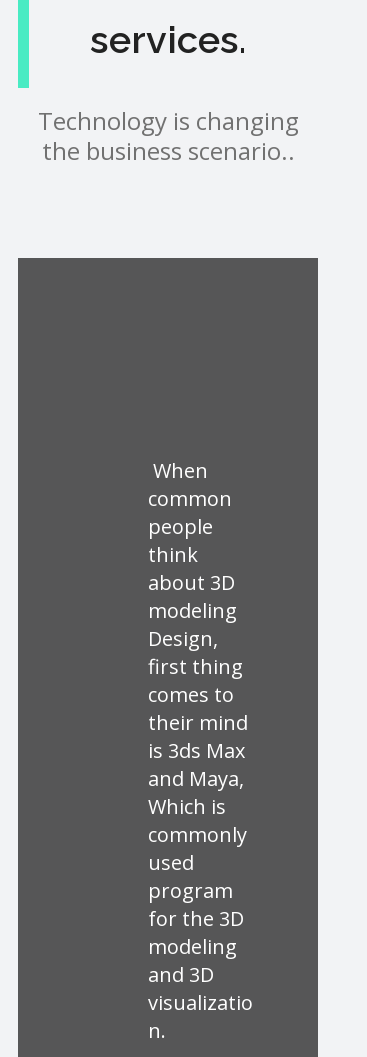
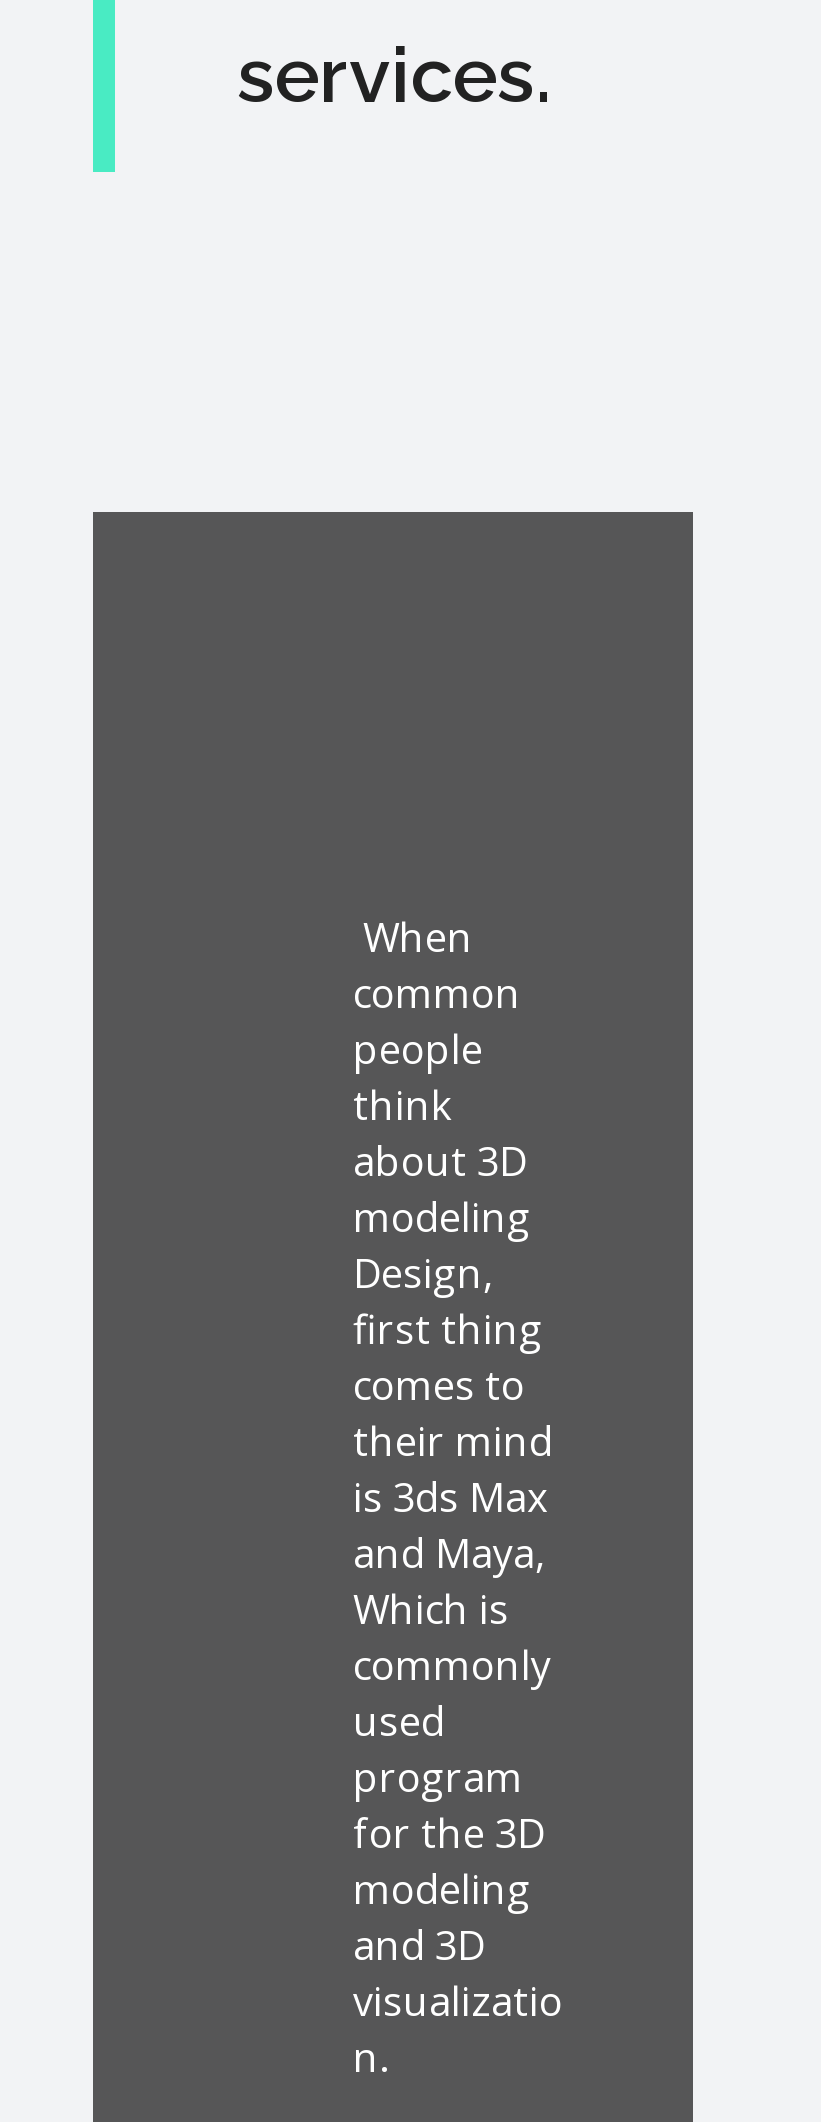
[37,104,298,167] Technology is changing | the business scenario.. -> none

